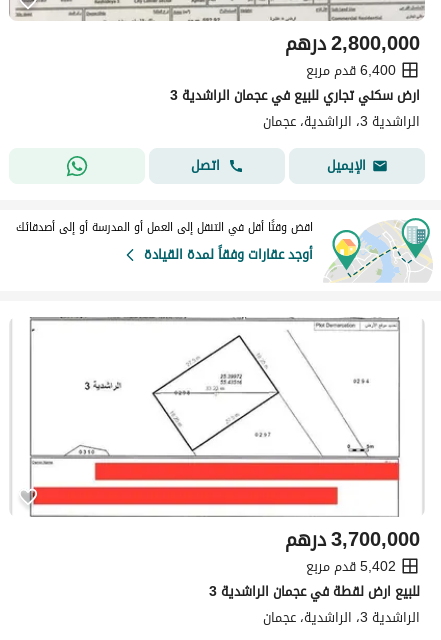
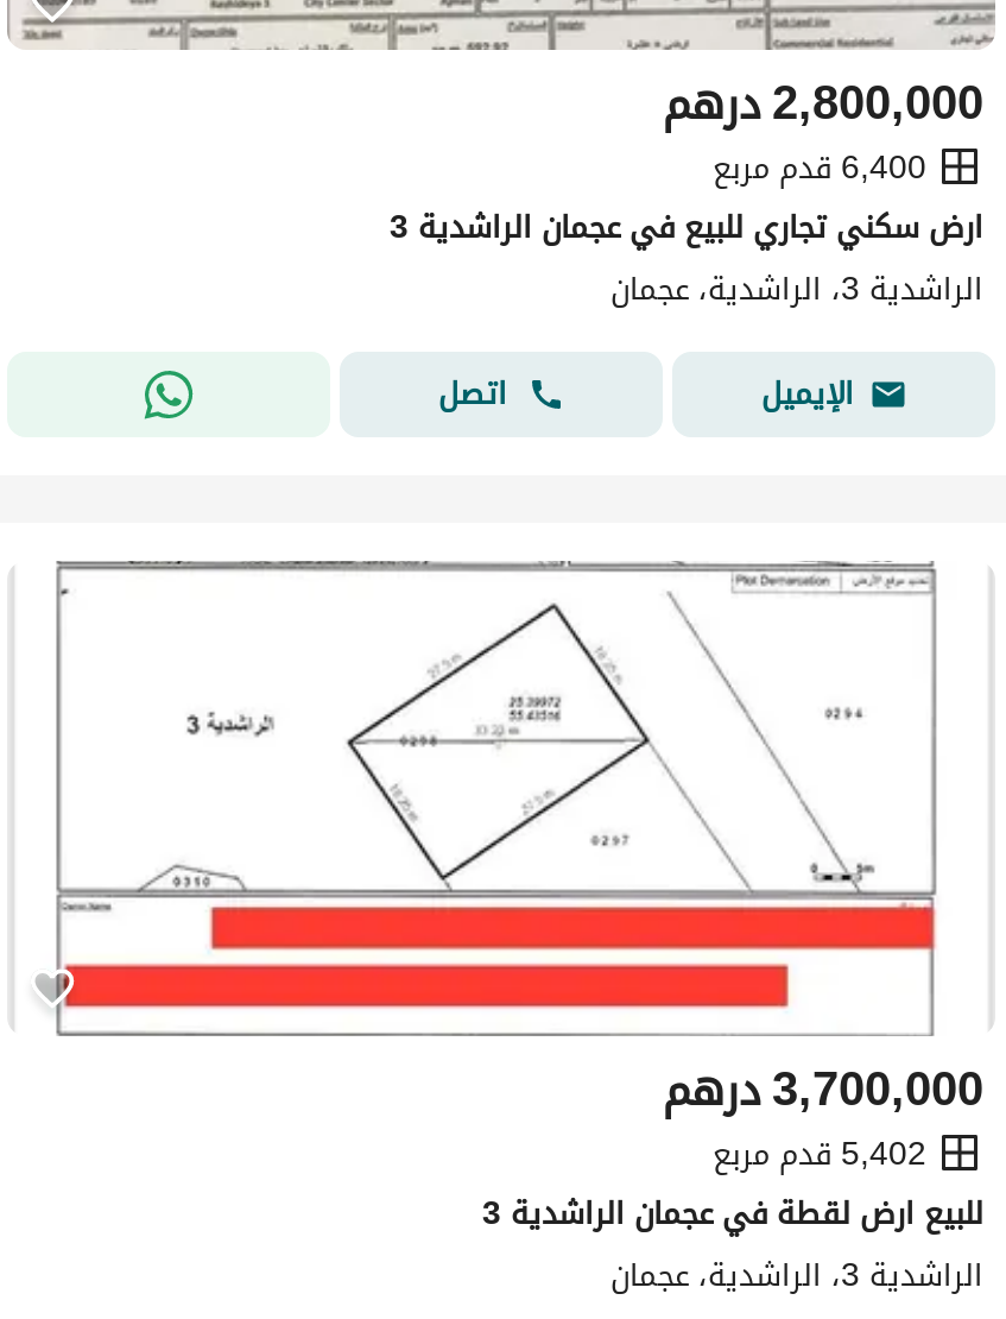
[16,216,433,283] [image] | اقض وقتًا أقل في التنقل إلى العمل أو المدرسة أو إلى أصدقائك | أوجد عقارات وفقاً لمدة القيادة -> none

